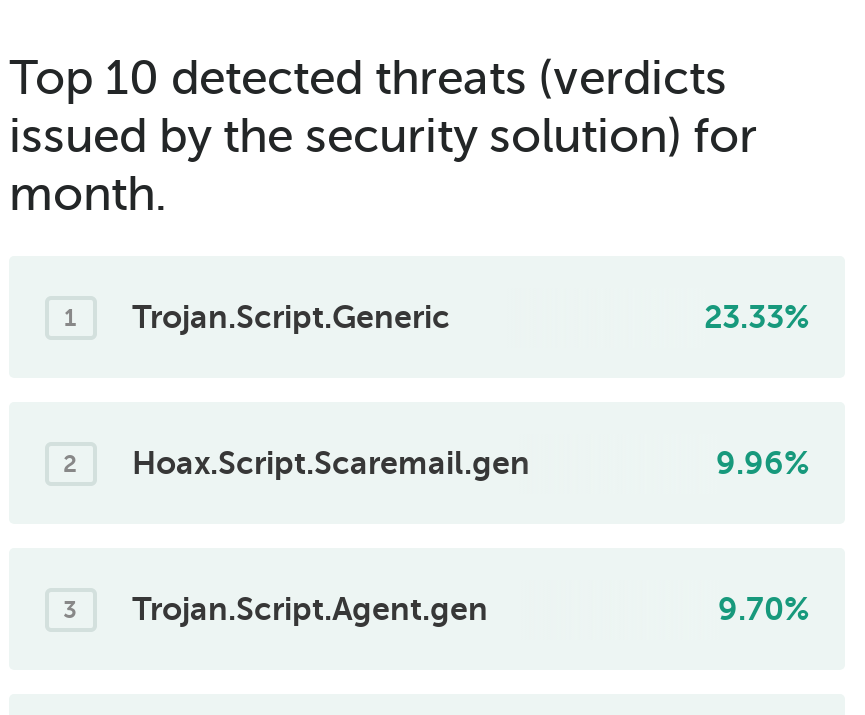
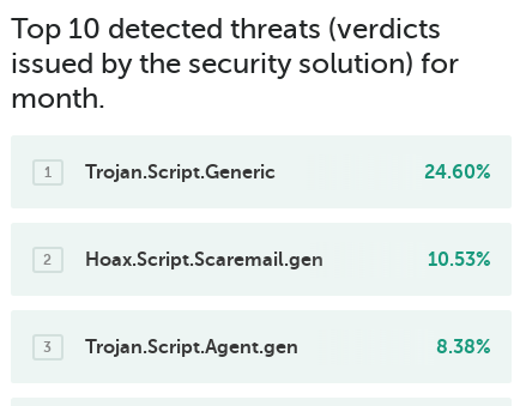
[704,299,810,335] 23.33% -> [424,161,491,183] 24.60%
[716,445,810,481] 9.96% -> [427,249,491,270] 10.53%
[718,591,810,627] 9.70% -> [436,336,491,357] 8.38%

